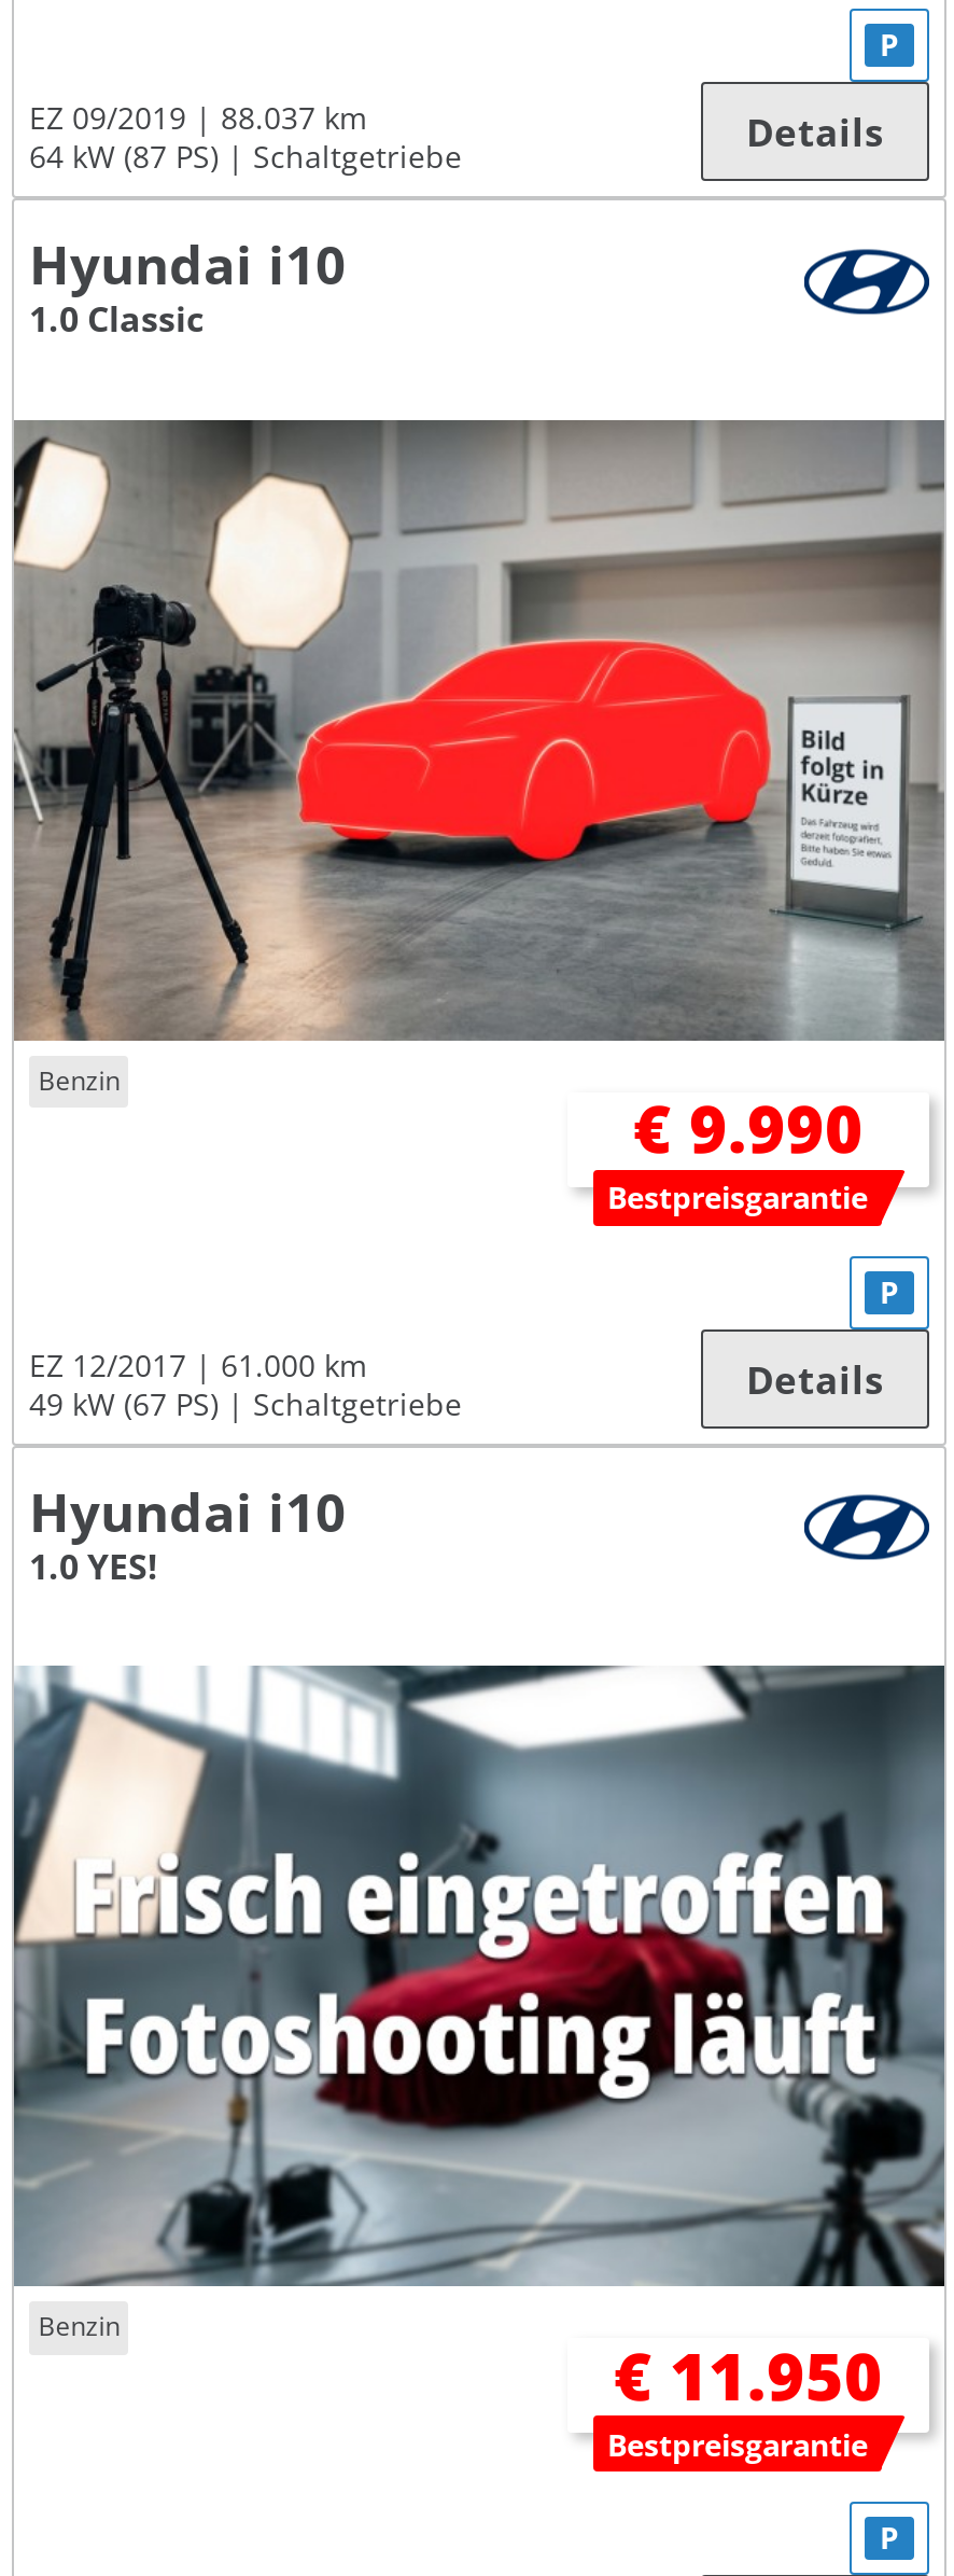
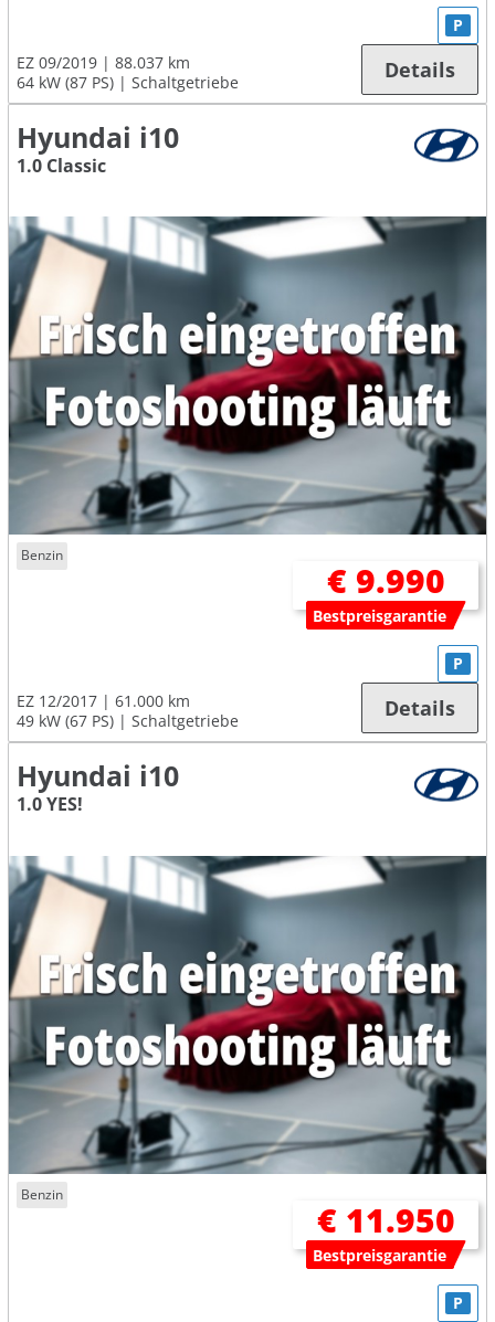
[12,417,944,1042] [image] -> [8,216,486,536] [image]

